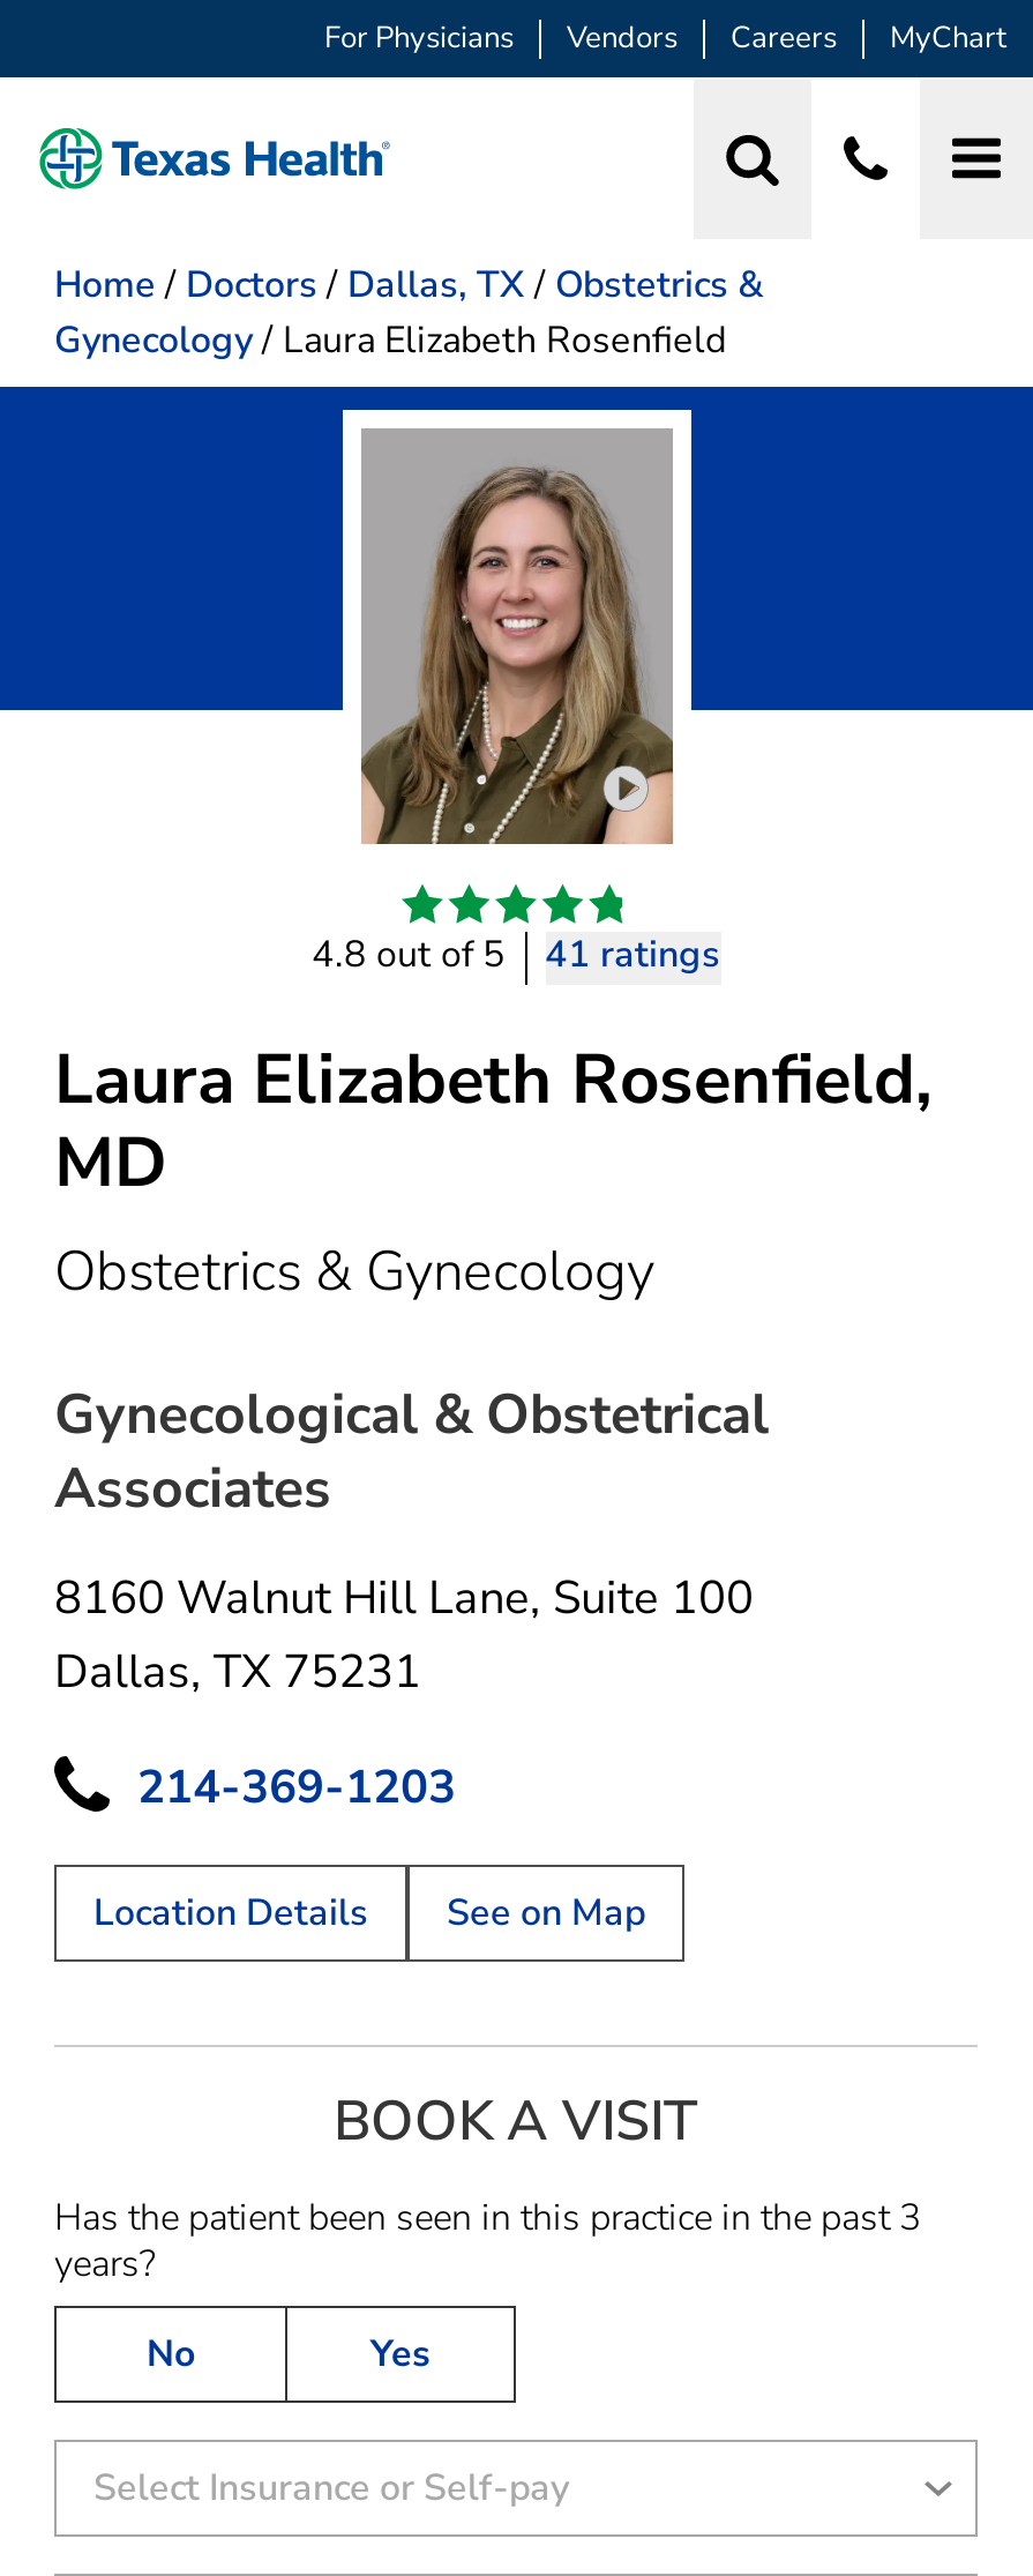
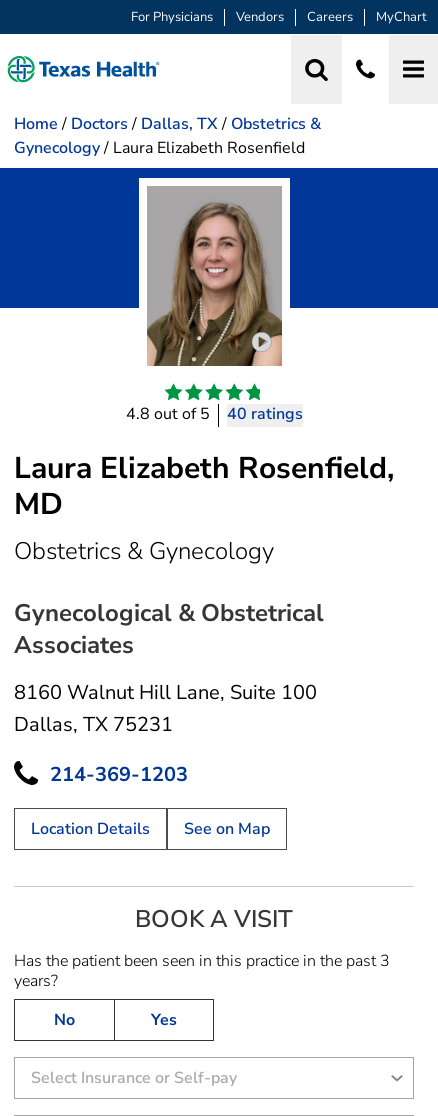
[312,928,720,979] 4.8 out of 5 41 ratings -> [125,402,302,424] 4.8 out of 5 40 ratings

